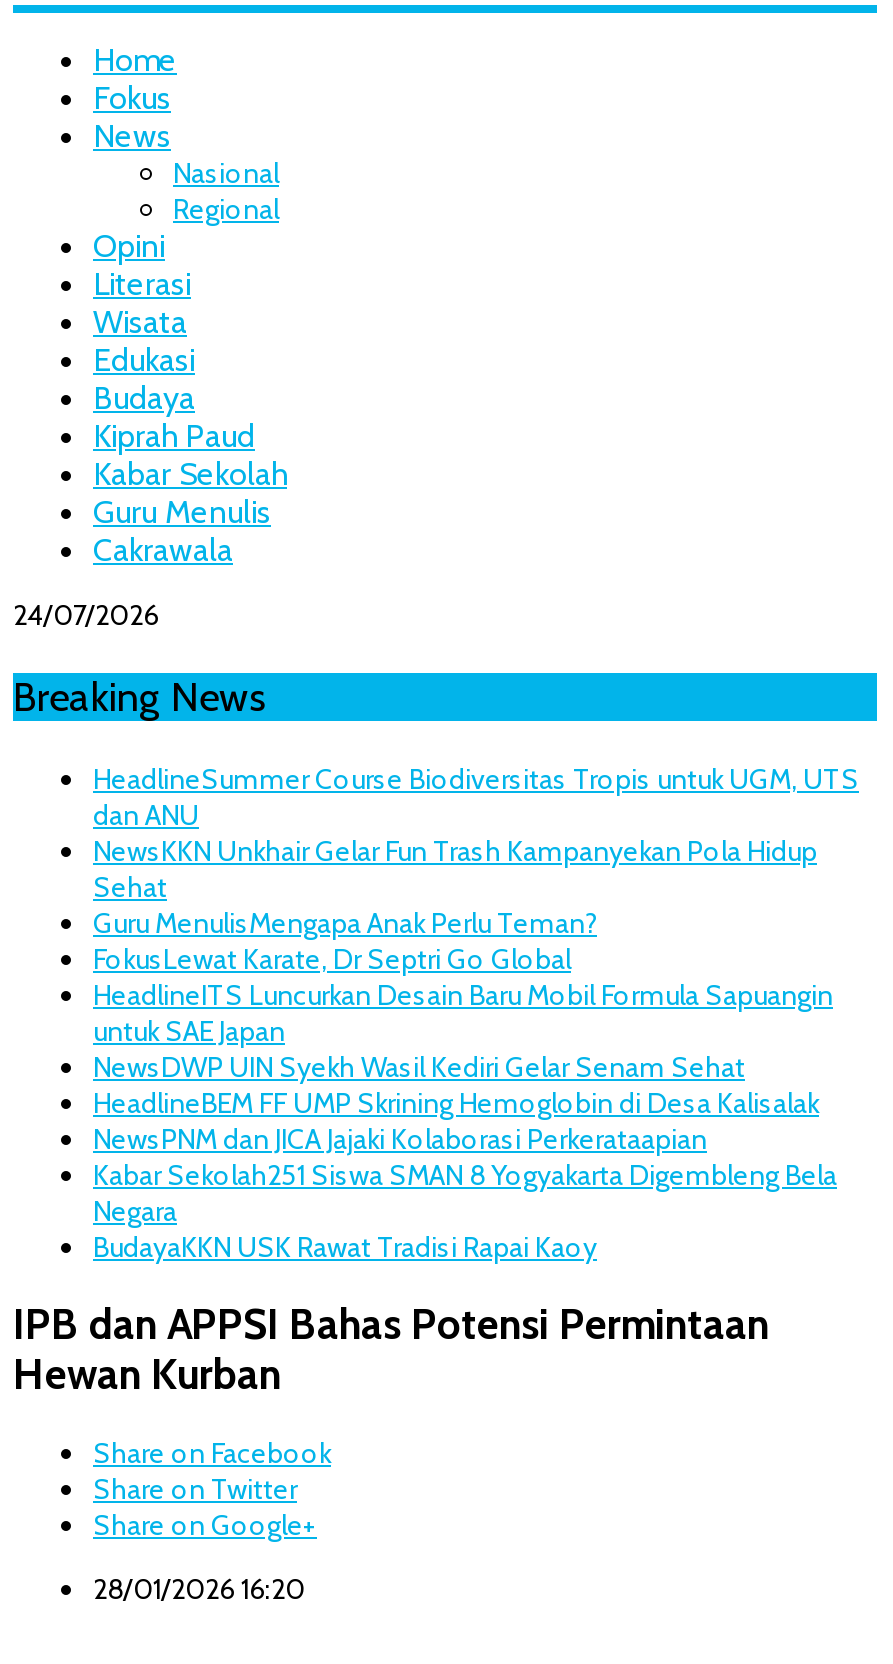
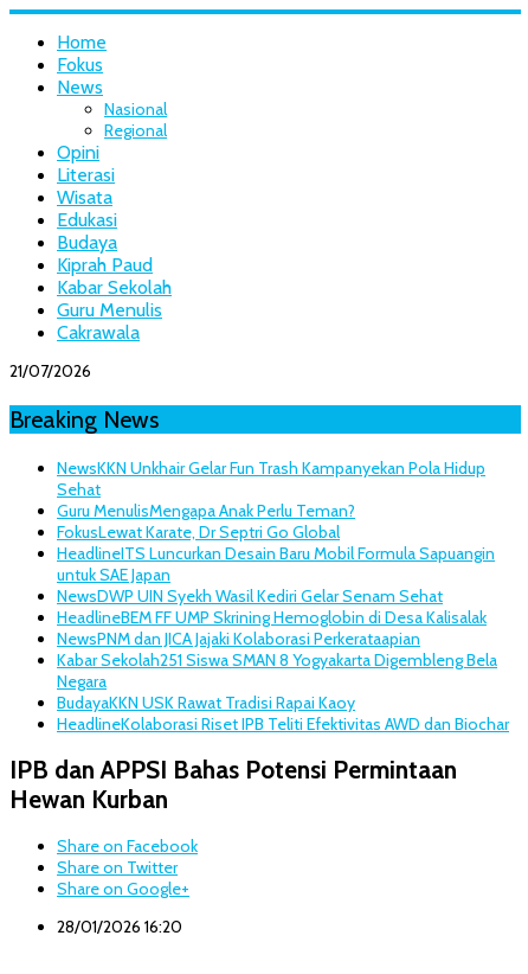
[13,597,159,633] 24/07/2026 -> [9,360,91,382] 21/07/2026
[93,761,859,833] HeadlineSummer Course Biodiversitas Tropis untuk UGM, UTS | dan ANU -> none
moved [93,833,837,1265] -> [57,457,497,713]: NewsKKN Unkhair Gelar Fun Trash Kampanyekan Pola Hidup | Sehat | Guru MenulisMengapa Anak Perlu Teman? | ... | Negara | BudayaKKN USK Rawat Tradisi Rapai Kaoy
none -> [57,713,509,735] HeadlineKolaborasi Riset IPB Teliti Efektivitas AWD dan Biochar

